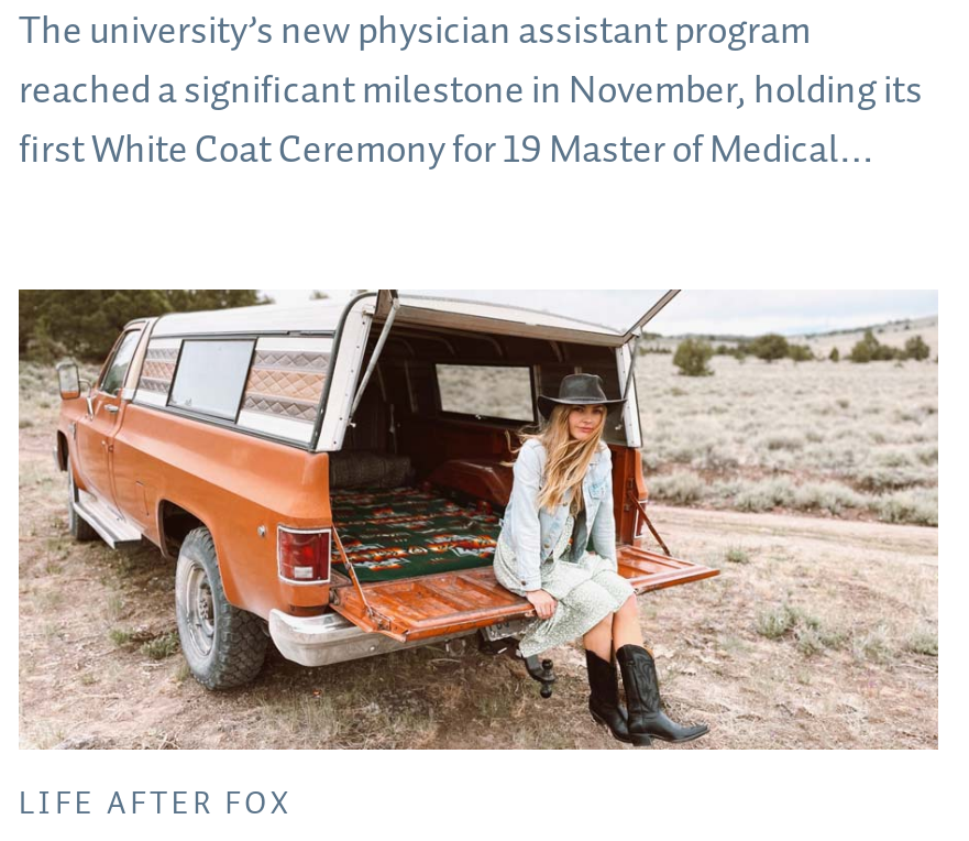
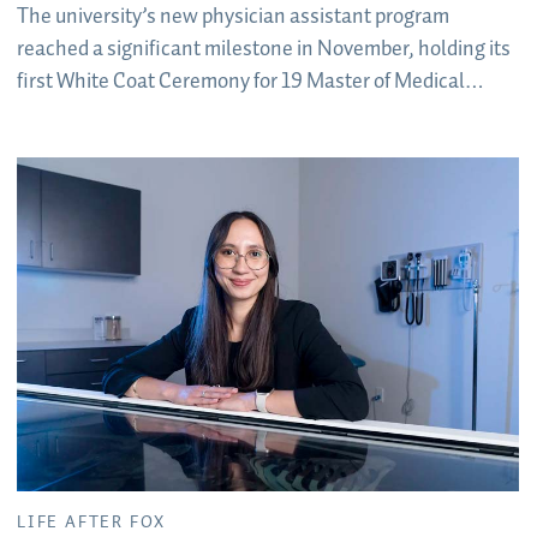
[19,288,940,751] [image] -> [16,157,520,493] [image]

